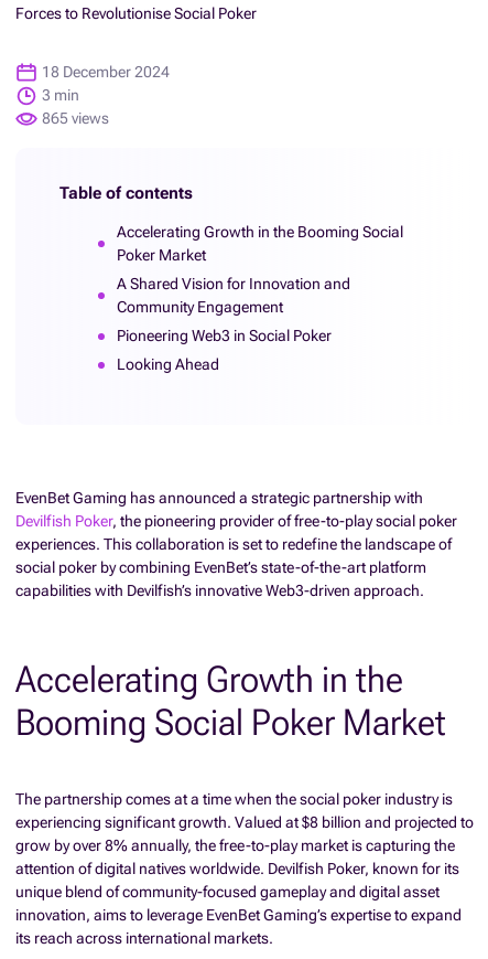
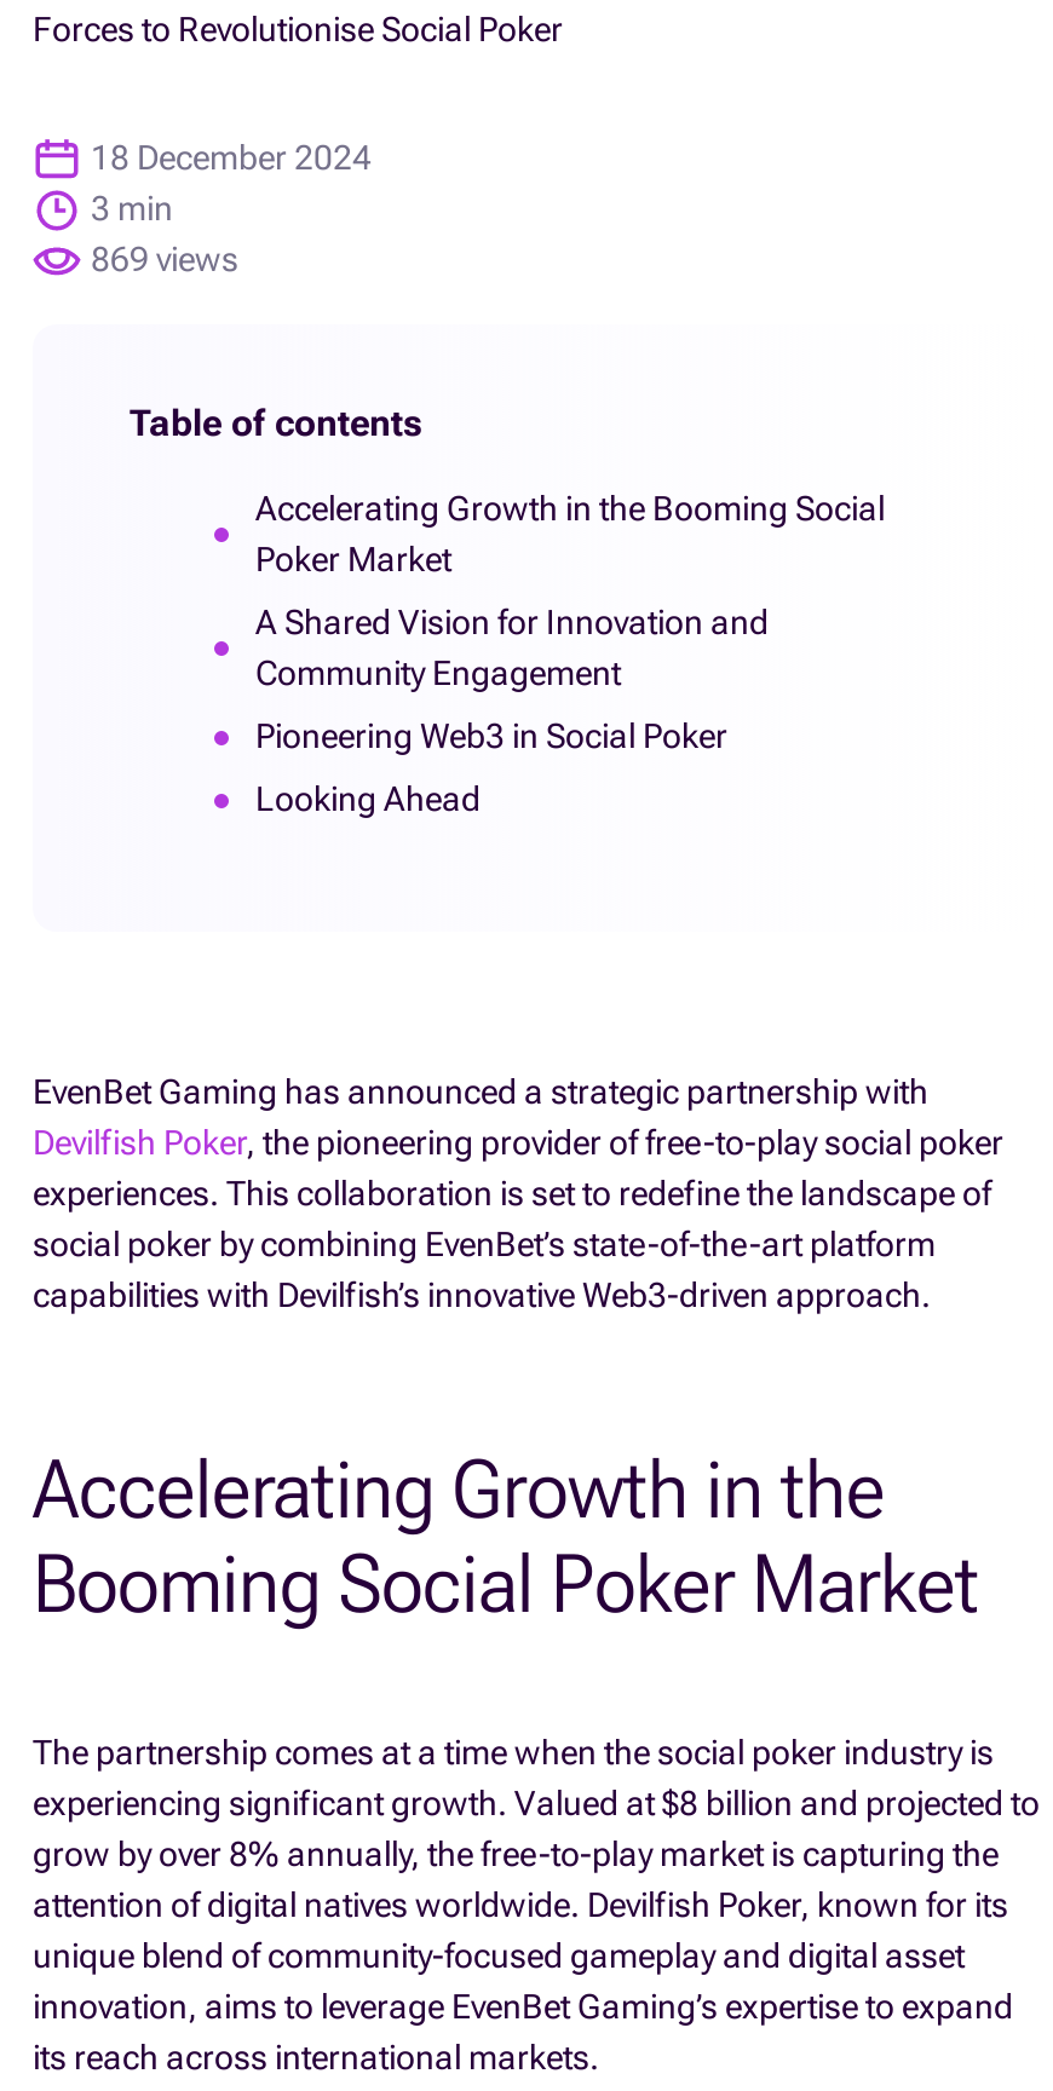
[42,109,109,127] 865 views -> [91,240,238,278] 869 views

